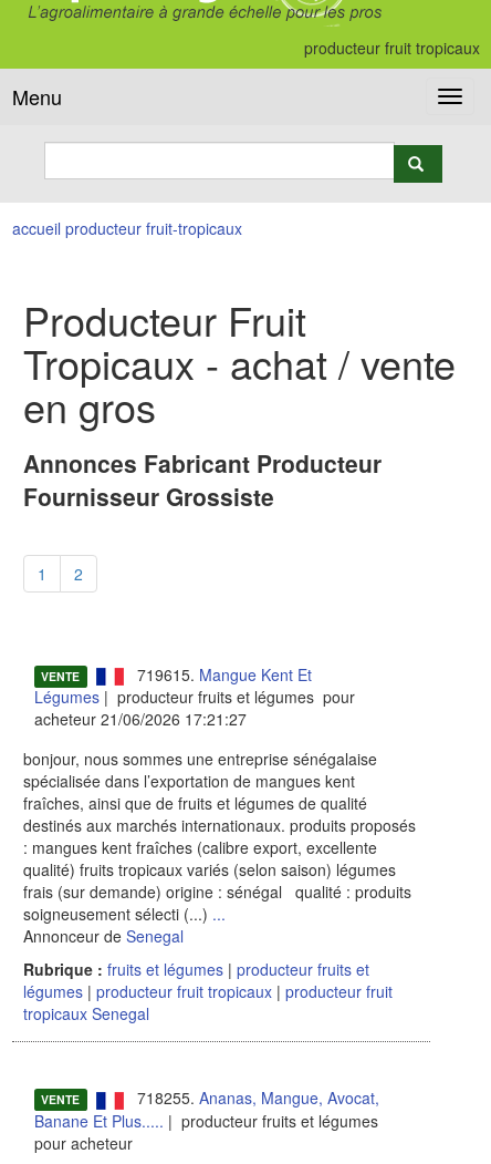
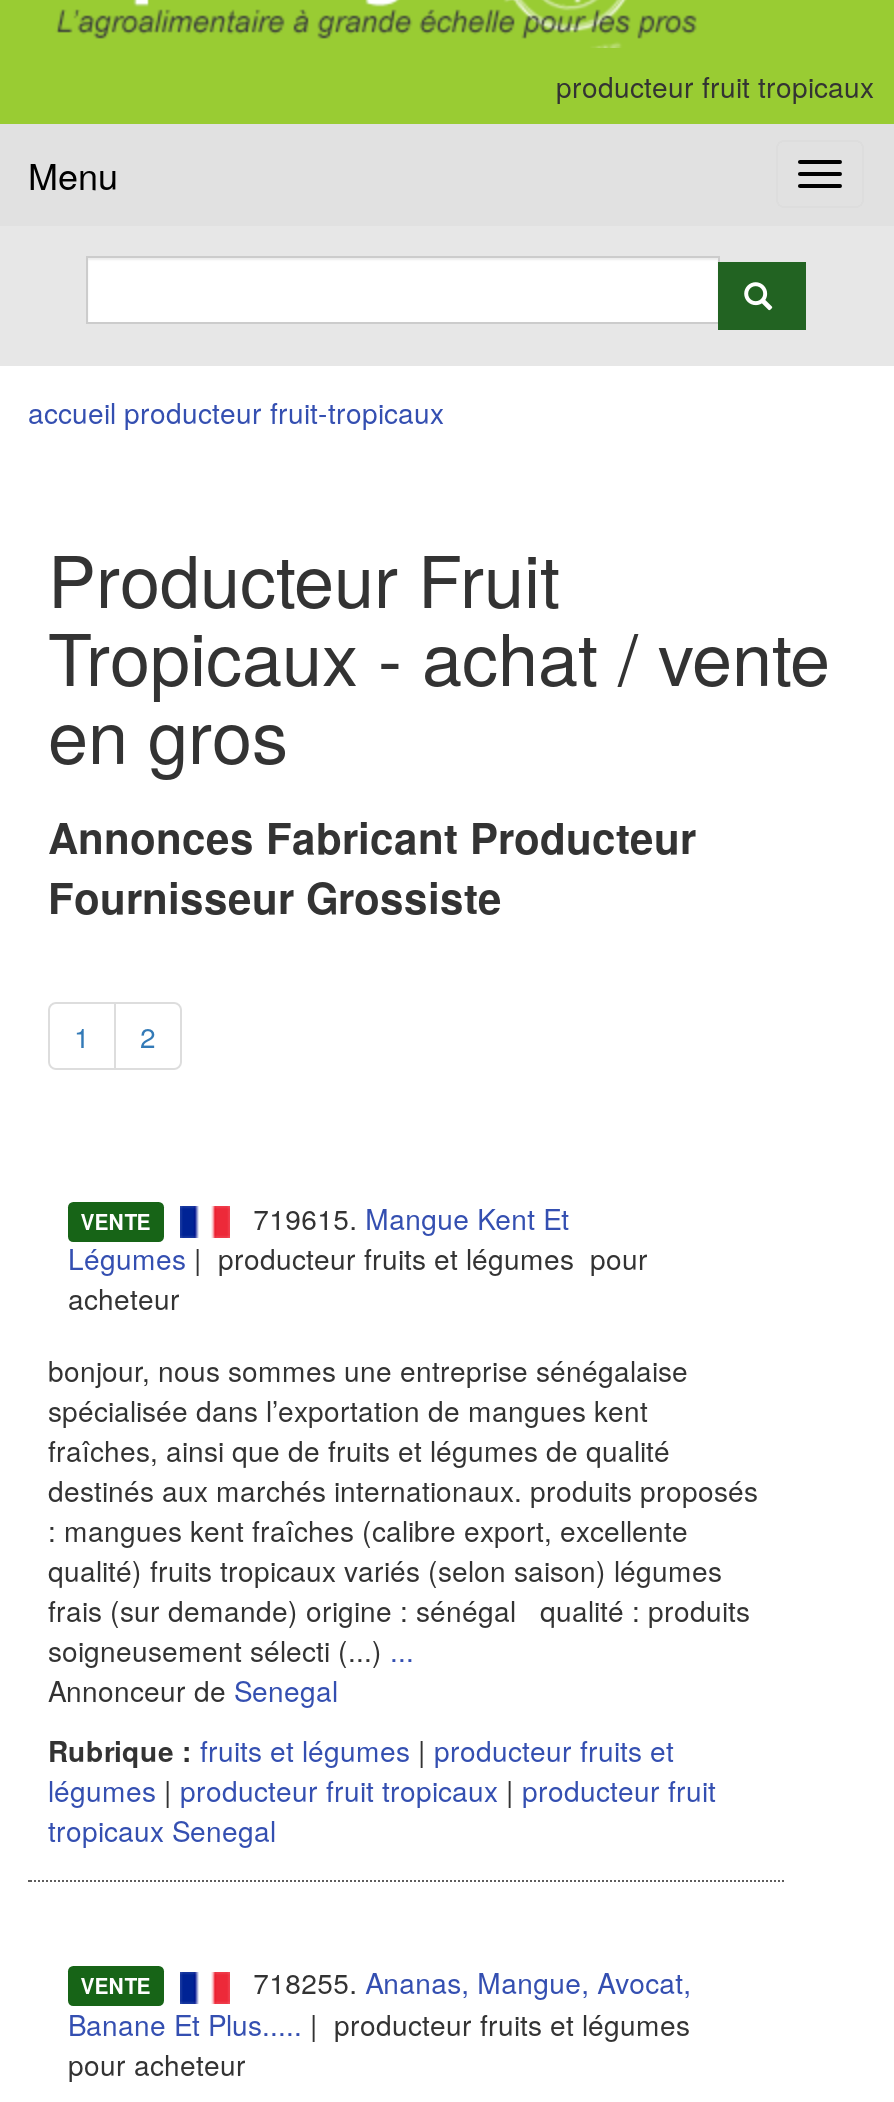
[34,708,247,730] acheteur 21/06/2026 17:21:27 -> [68,1278,188,1318] acheteur

